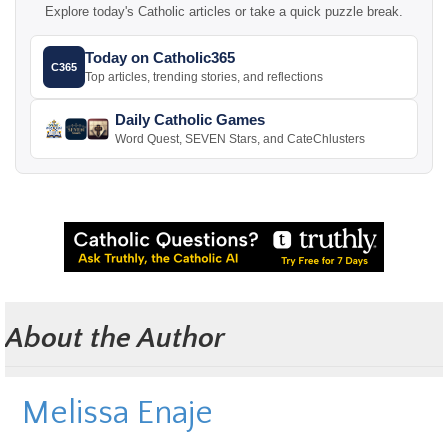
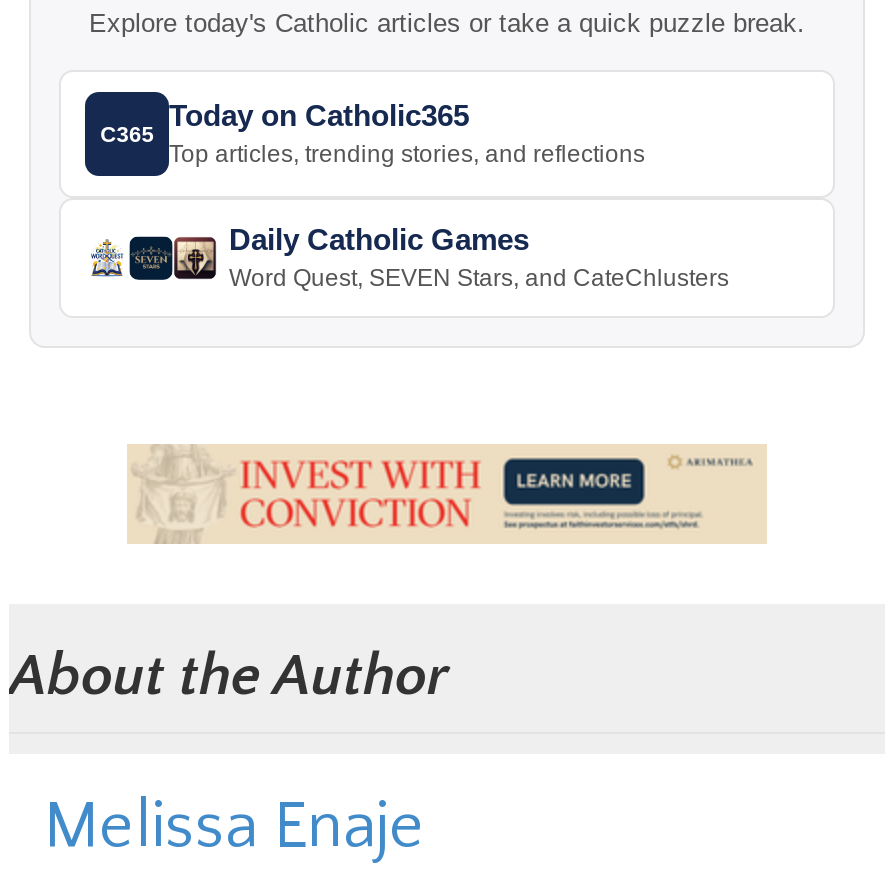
[63,221,385,273] [image] -> [127,444,767,544] [image]

